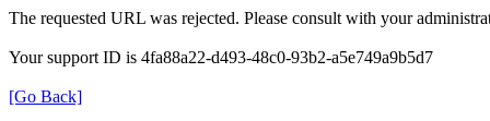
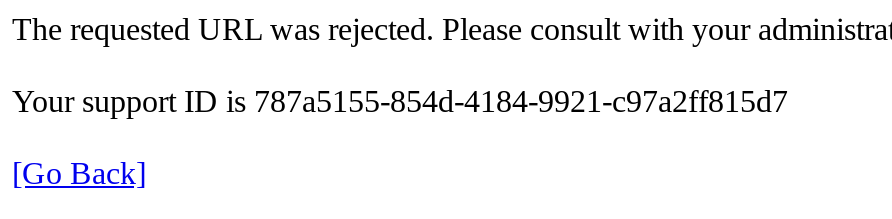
[9,48,433,66] Your support ID is 4fa88a22-d493-48c0-93b2-a5e749a9b5d7 -> [12,84,788,118] Your support ID is 787a5155-854d-4184-9921-c97a2ff815d7

